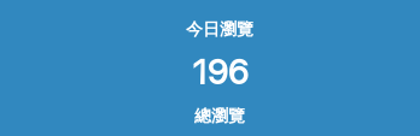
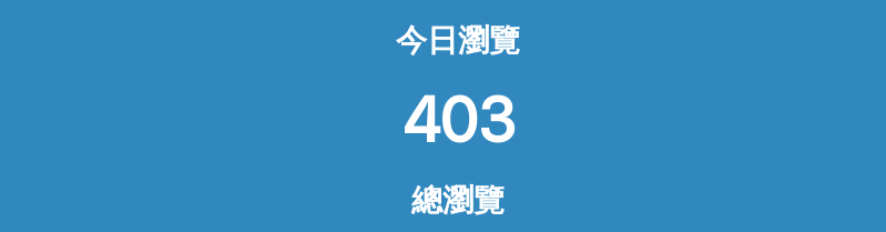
[192,52,247,93] 196 -> [403,82,513,158] 403

